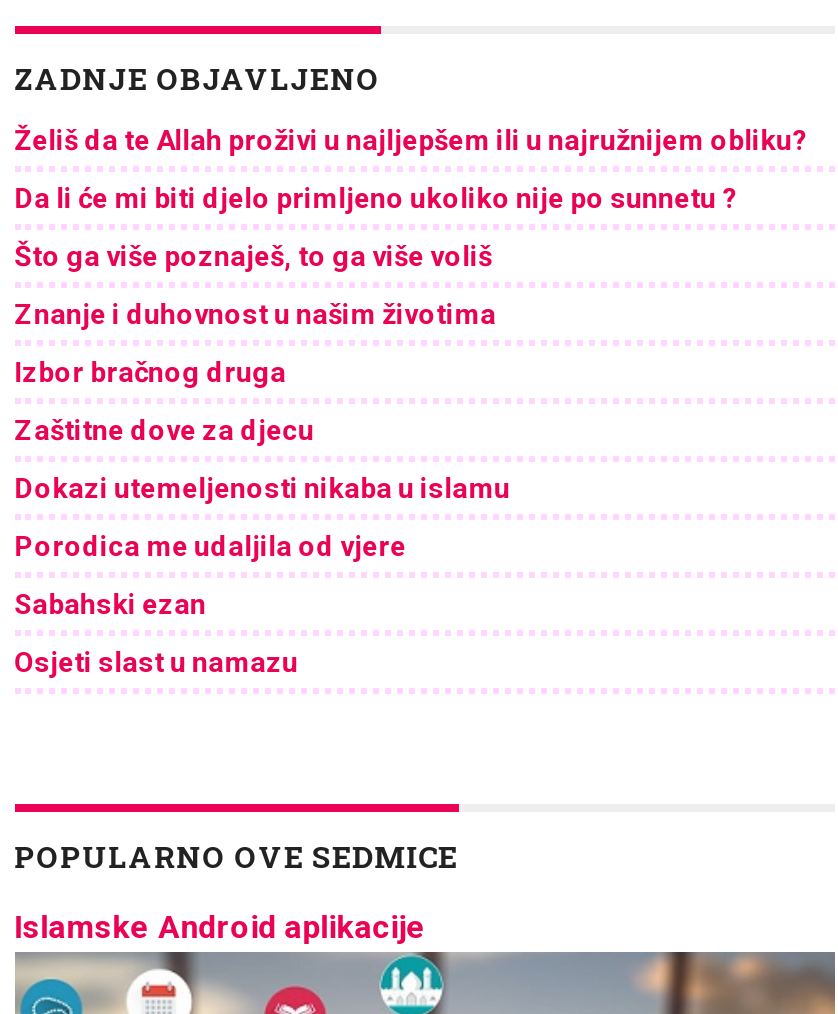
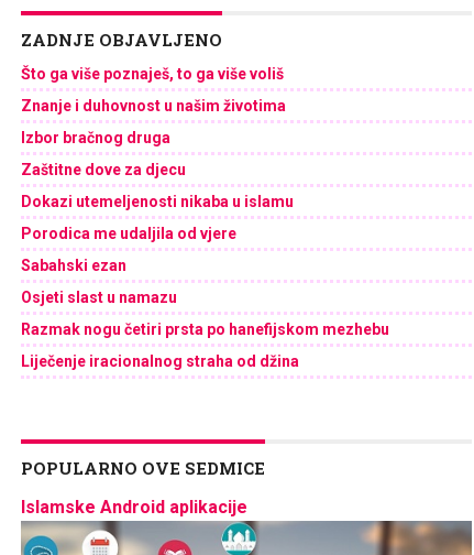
[14,123,808,213] Želiš da te Allah proživi u najljepšem ili u najružnijem obliku? | Da li će mi biti djelo primljeno ukoliko nije po sunnetu ? -> none
moved [14,239,510,677] -> [21,65,293,306]: Što ga više poznaješ, to ga više voliš | Znanje i duhovnost u našim životima | Izbor bračnog druga | Zaštitne dove za djecu | Dokazi utemeljenosti nikaba u islamu | Porodica me udaljila od vjere | Sabahski ezan | Osjeti slast u namazu
none -> [21,320,389,370] Razmak nogu četiri prsta po hanefijskom mezhebu | Liječenje iracionalnog straha od džina

